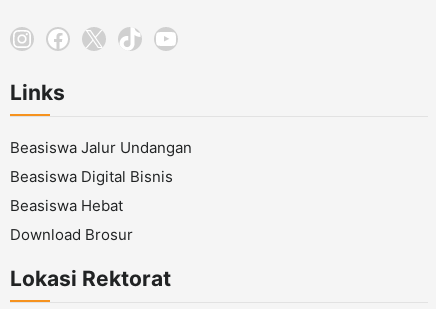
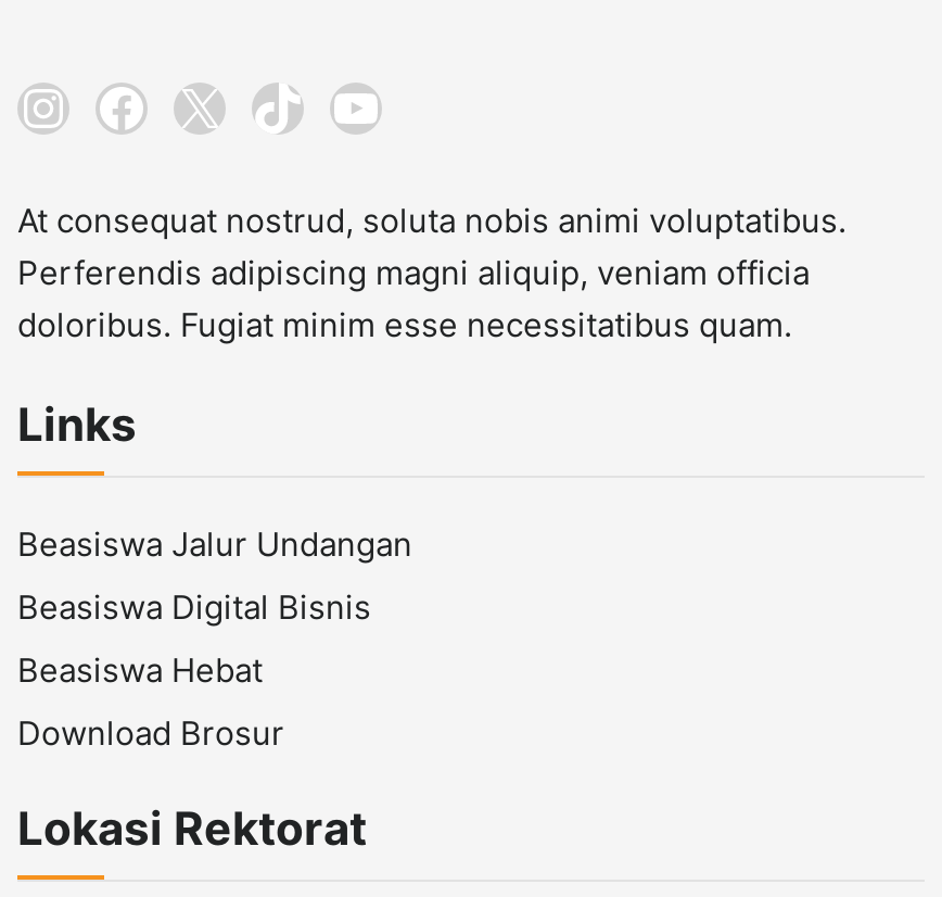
none -> [17,200,846,346] At consequat nostrud, soluta nobis animi voluptatibus. | Perferendis adipiscing magni aliquip, veniam officia | doloribus. Fugiat minim esse necessitatibus quam.

